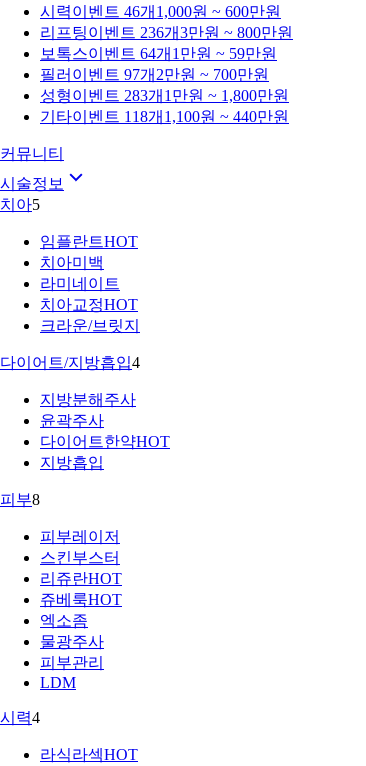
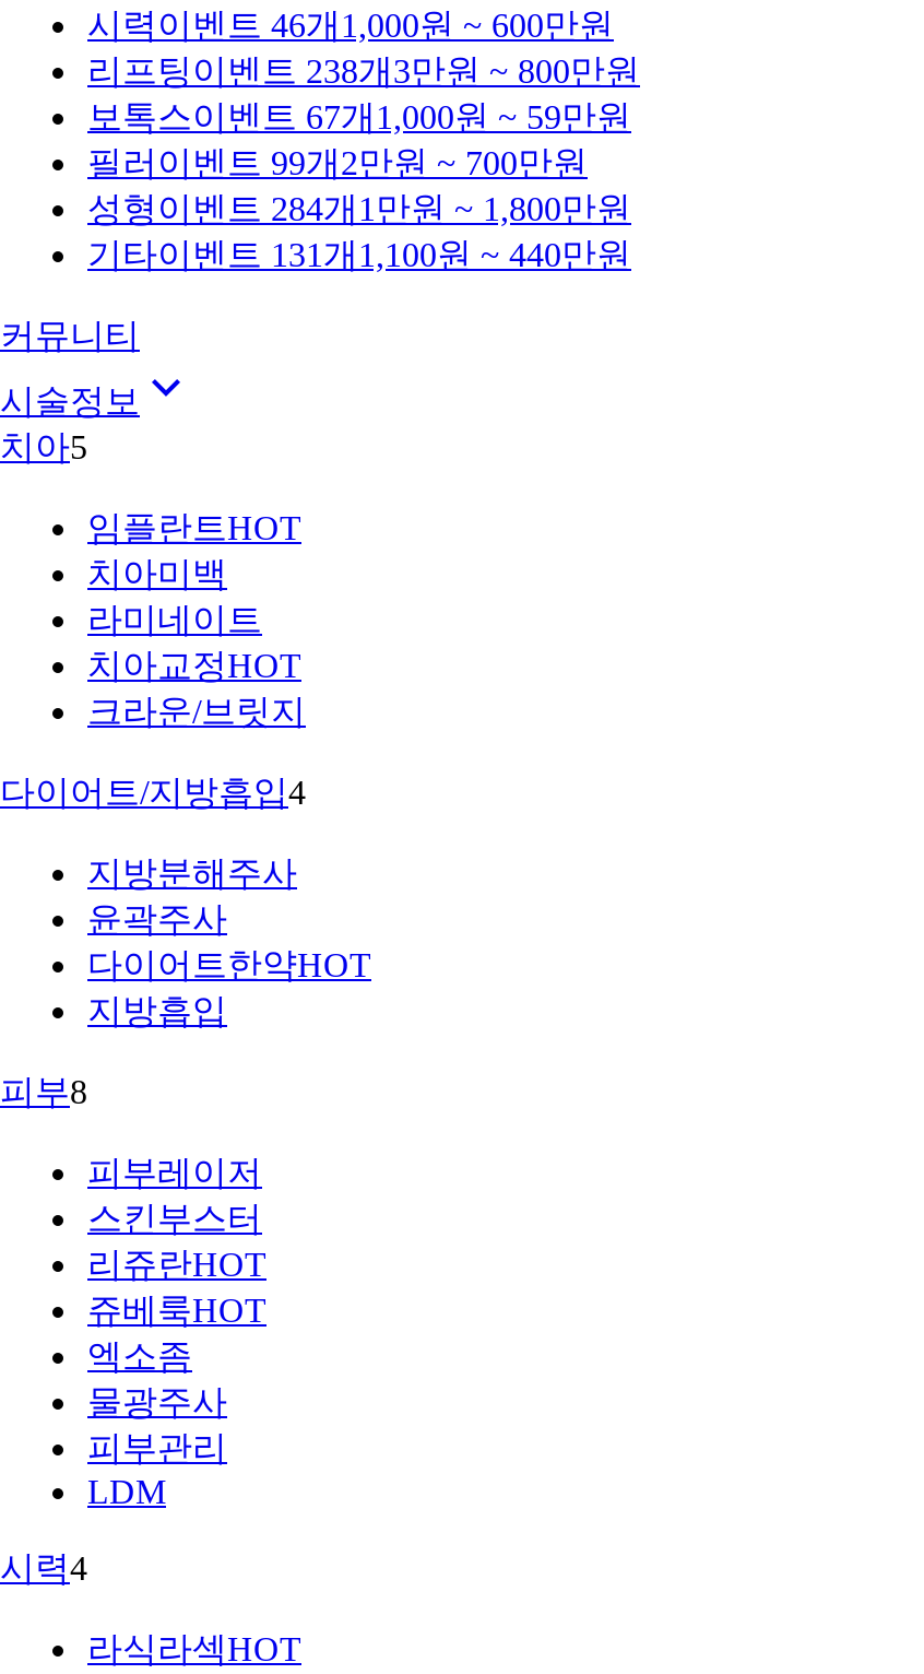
[40,24,293,41] 리프팅 이벤트 236개3만원 ~ 800만원 -> [87,52,640,90] 리프팅 이벤트 238개3만원 ~ 800만원
[40,45,277,62] 보톡스 이벤트 64개 1만원 ~ 59만원 -> [87,98,631,135] 보톡스 이벤트 67개 1,000원 ~ 59만원
[40,66,269,83] 필러 이벤트 97개2만원 ~ 700만원 -> [87,144,588,181] 필러 이벤트 99개2만원 ~ 700만원
[40,87,289,104] 성형 이벤트 283개 1만원 ~ 1,800만원 -> [87,190,631,227] 성형 이벤트 284개 1만원 ~ 1,800만원
[40,108,289,125] 기타이벤트 118개 1,100원 ~ 440만원 -> [87,236,631,273] 기타이벤트 131개 1,100원 ~ 440만원

